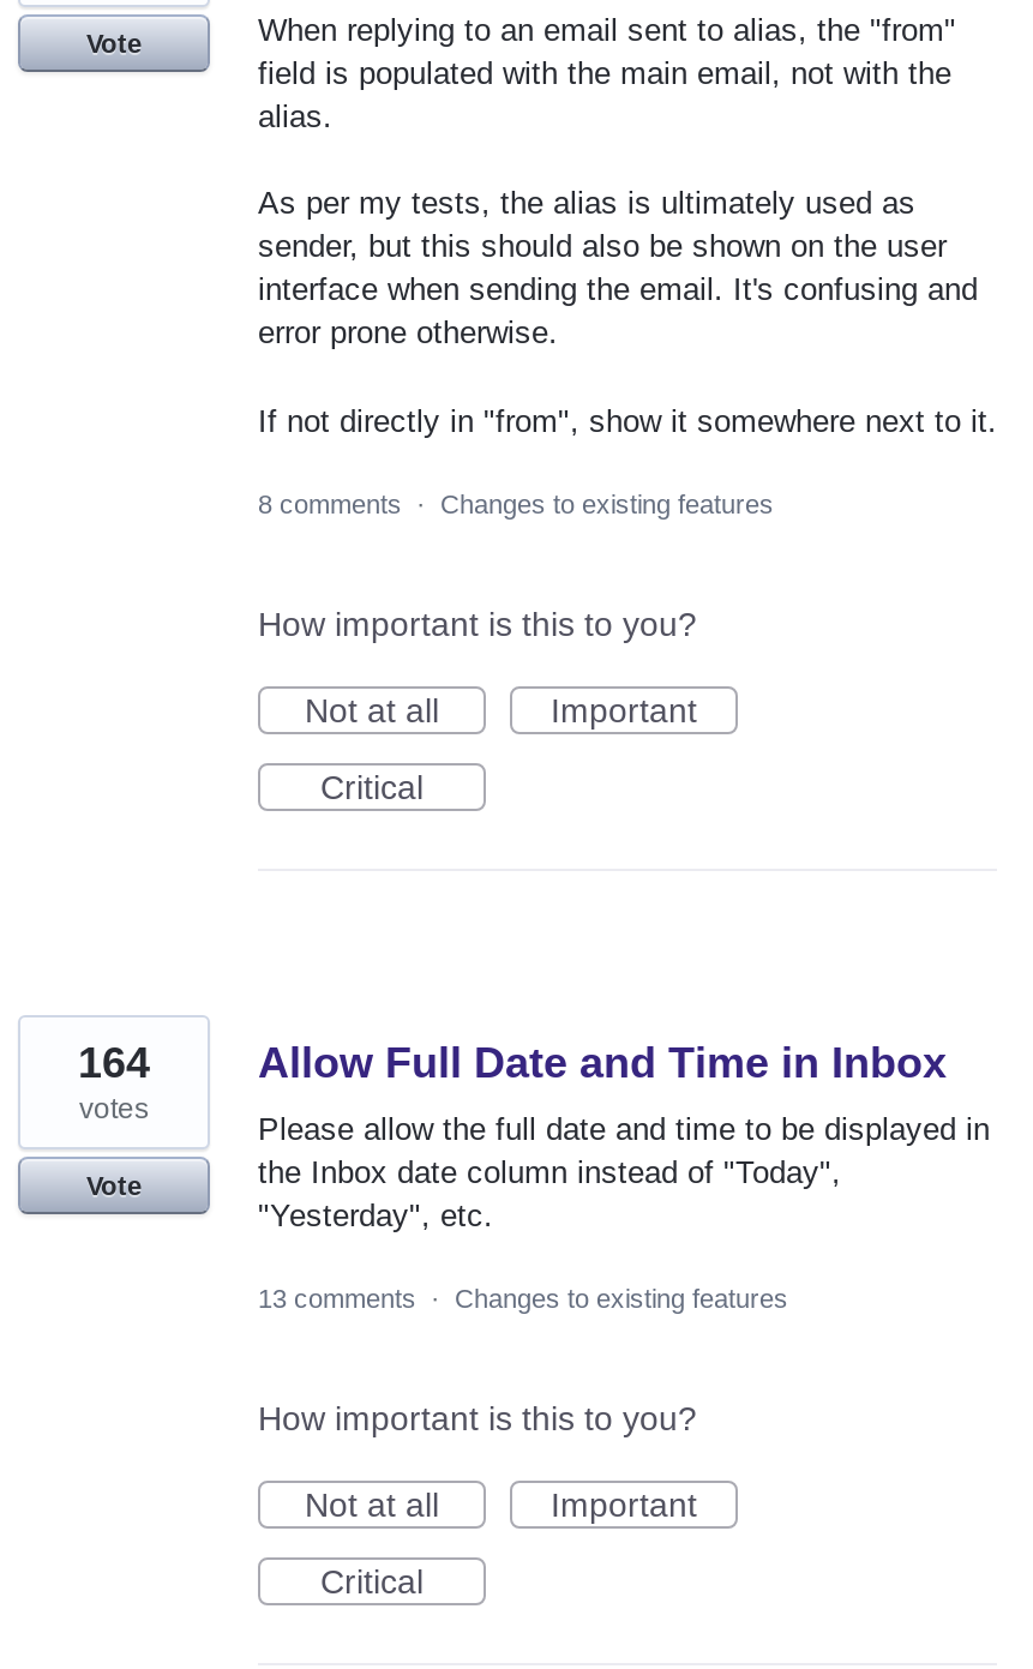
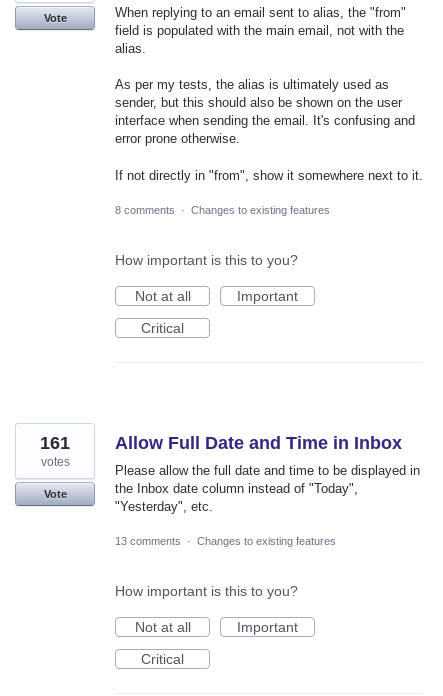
[78,1038,150,1086] 164 -> [40,433,70,453] 161

